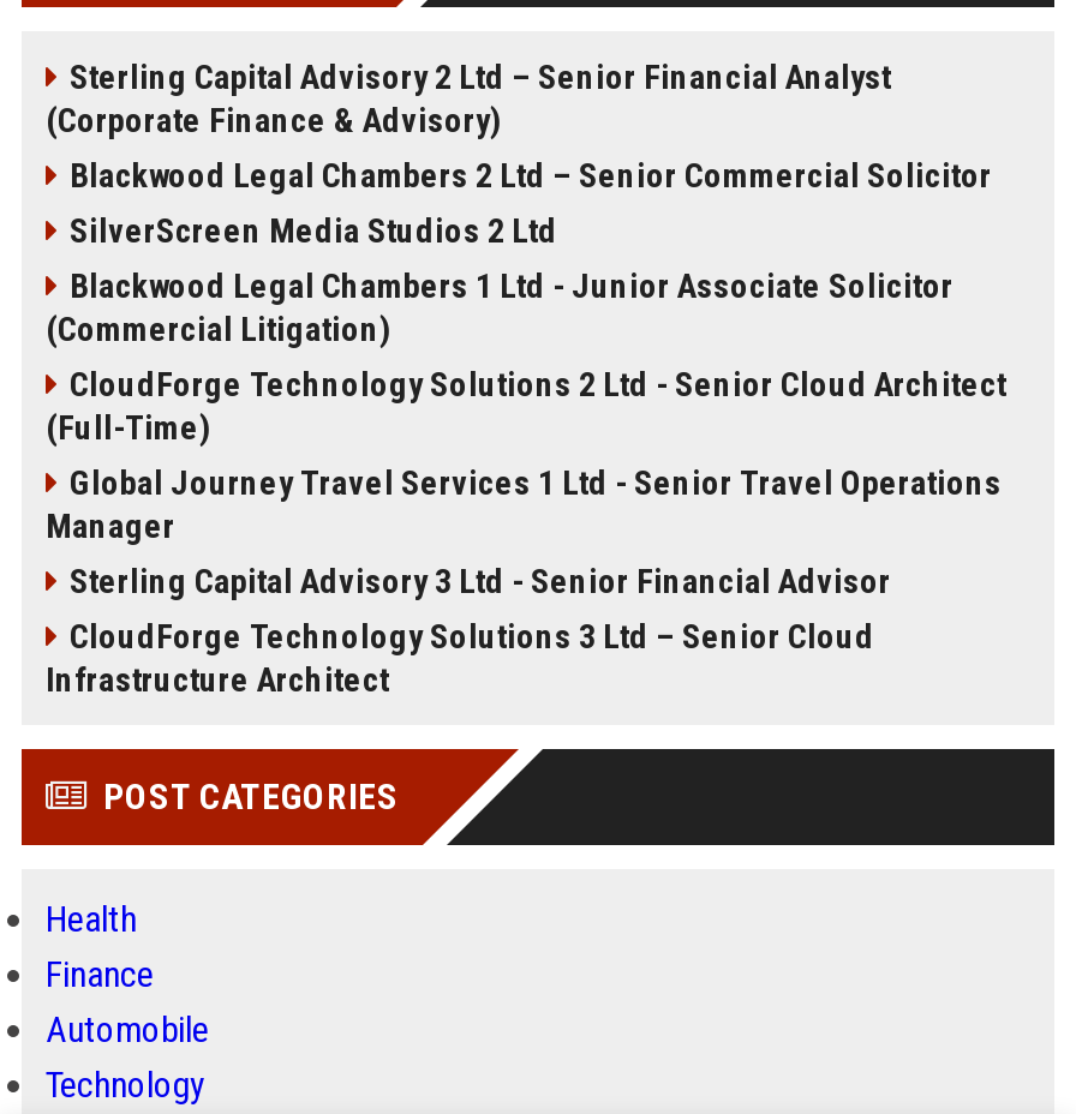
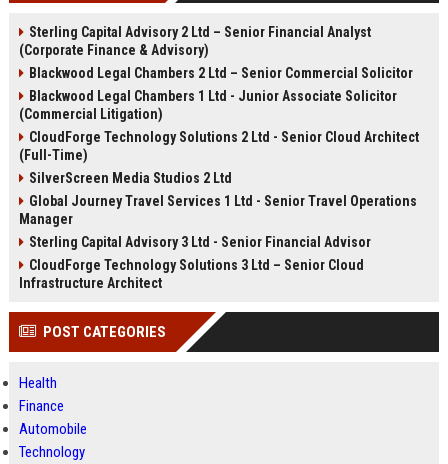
moved [70,211,557,250] -> [29,170,232,186]: SilverScreen Media Studios 2 Ltd
moved [46,266,1006,447] -> [19,88,419,163]: Blackwood Legal Chambers 1 Ltd - Junior Associate Solicitor | (Commercial Litigation) | CloudForge Technology Solutions 2 Ltd - Senior Cloud Architect | (Full-Time)

